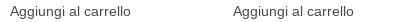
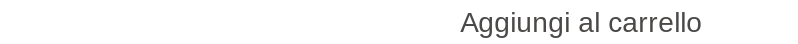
[10,3,131,19] Aggiungi al carrello -> none

